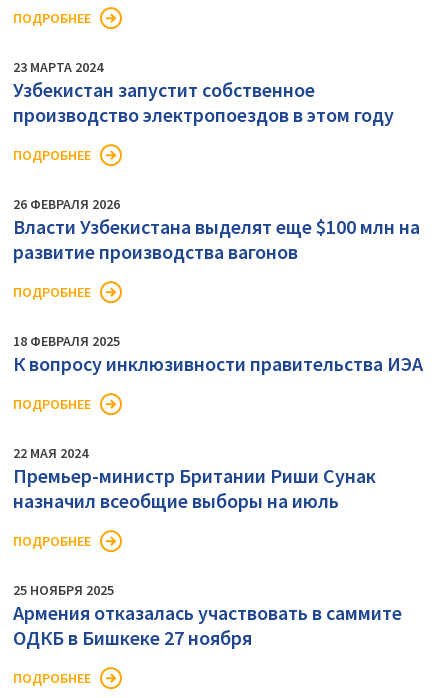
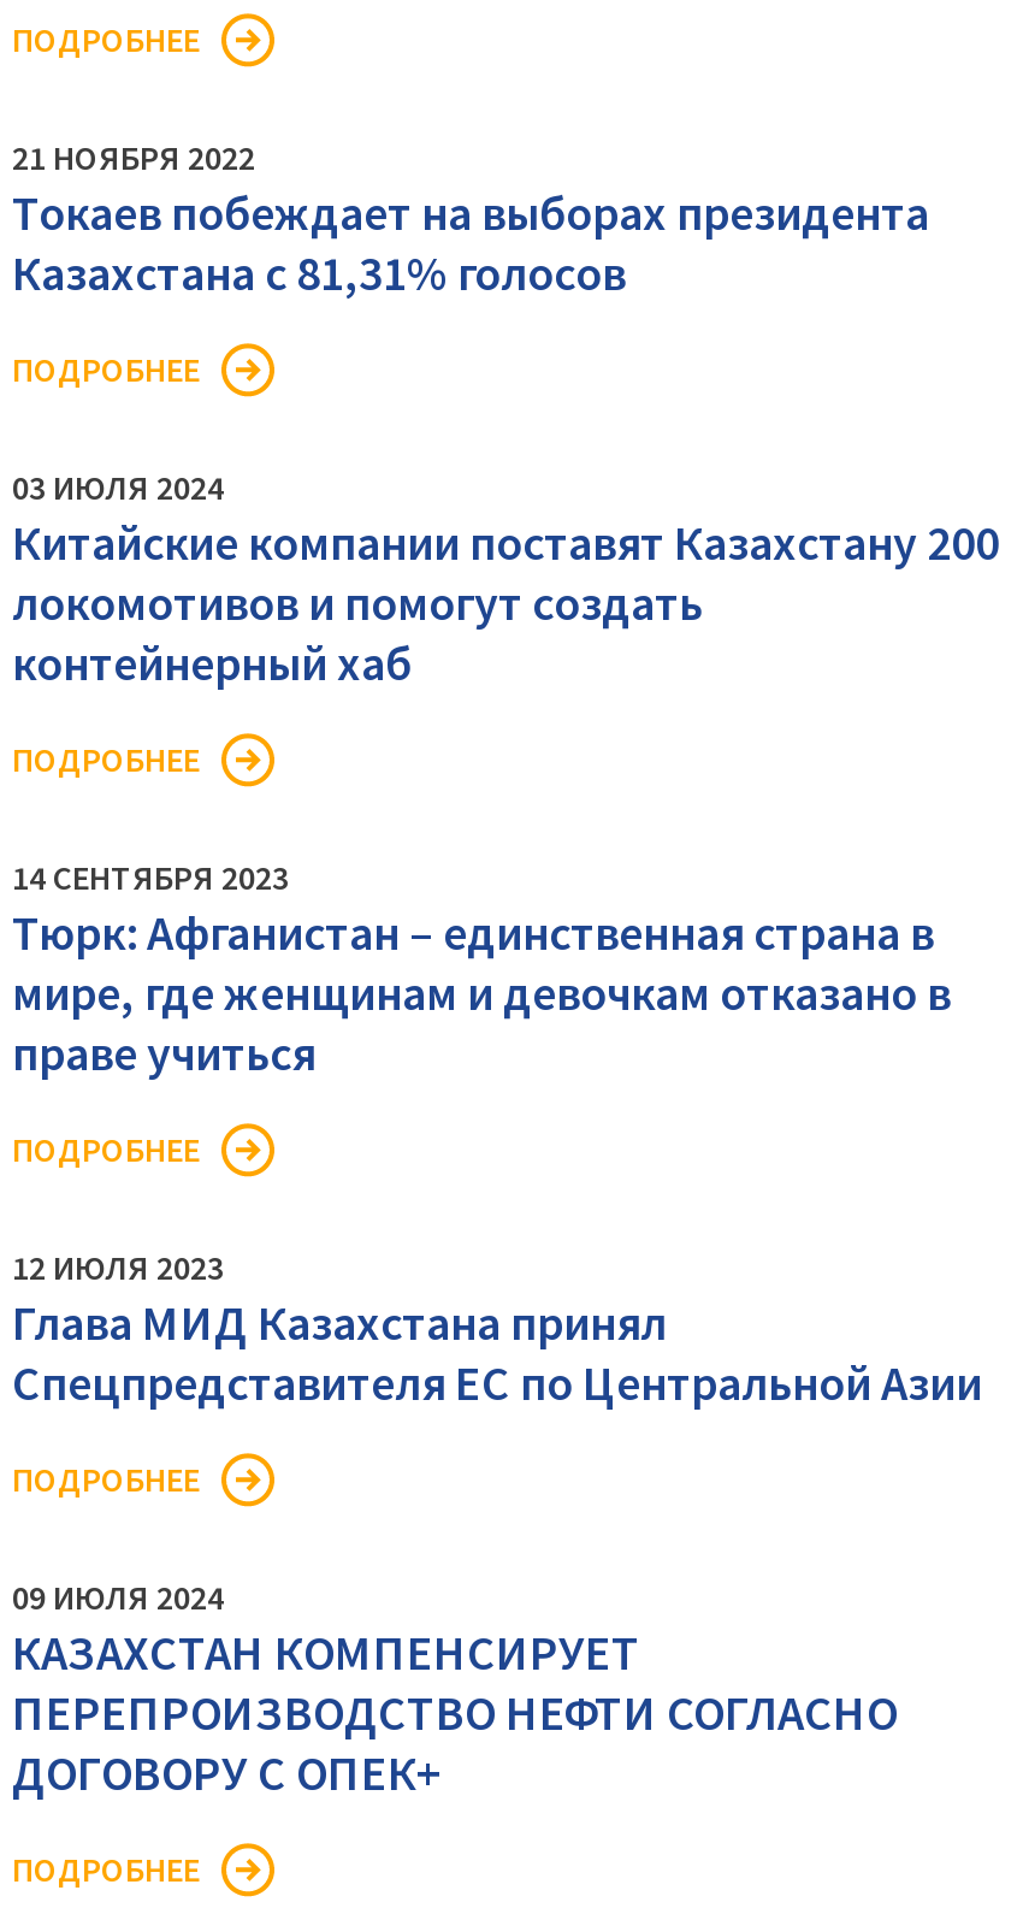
[13,58,394,127] 23 МАРТА 2024 | Узбекистан запустит собственное | производство электропоездов в этом году -> [12,136,929,302] 21 НОЯБРЯ 2022 | Токаев побеждает на выборах президента | Казахстана с 81,31% голосов
[13,195,420,264] 26 ФЕВРАЛЯ 2026 | Власти Узбекистана выделят еще $100 млн на | развитие производства вагонов -> [12,466,999,692] 03 ИЮЛЯ 2024 | Китайские компании поставят Казахстану 200 | локомотивов и помогут создать | контейнерный хаб
[13,332,423,376] 18 ФЕВРАЛЯ 2025 | К вопросу инклюзивности правительства ИЭА -> [12,856,951,1082] 14 СЕНТЯБРЯ 2023 | Тюрк: Афганистан – единственная страна в | мире, где женщинам и девочкам отказано в | праве учиться
[13,444,376,513] 22 МАЯ 2024 | Премьер-министр Британии Риши Сунак | назначил всеобщие выборы на июль -> [12,1246,982,1412] 12 ИЮЛЯ 2023 | Глава МИД Казахстана принял | Спецпредставителя ЕС по Центральной Азии
[13,581,402,650] 25 НОЯБРЯ 2025 | Армения отказалась участвовать в саммите | ОДКБ в Бишкеке 27 ноября -> [12,1576,898,1802] 09 ИЮЛЯ 2024 | КАЗАХСТАН КОМПЕНСИРУЕТ | ПЕРЕПРОИЗВОДСТВО НЕФТИ СОГЛАСНО | ДОГОВОРУ С ОПЕК+

